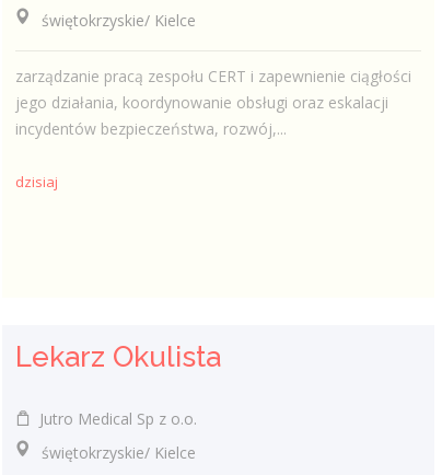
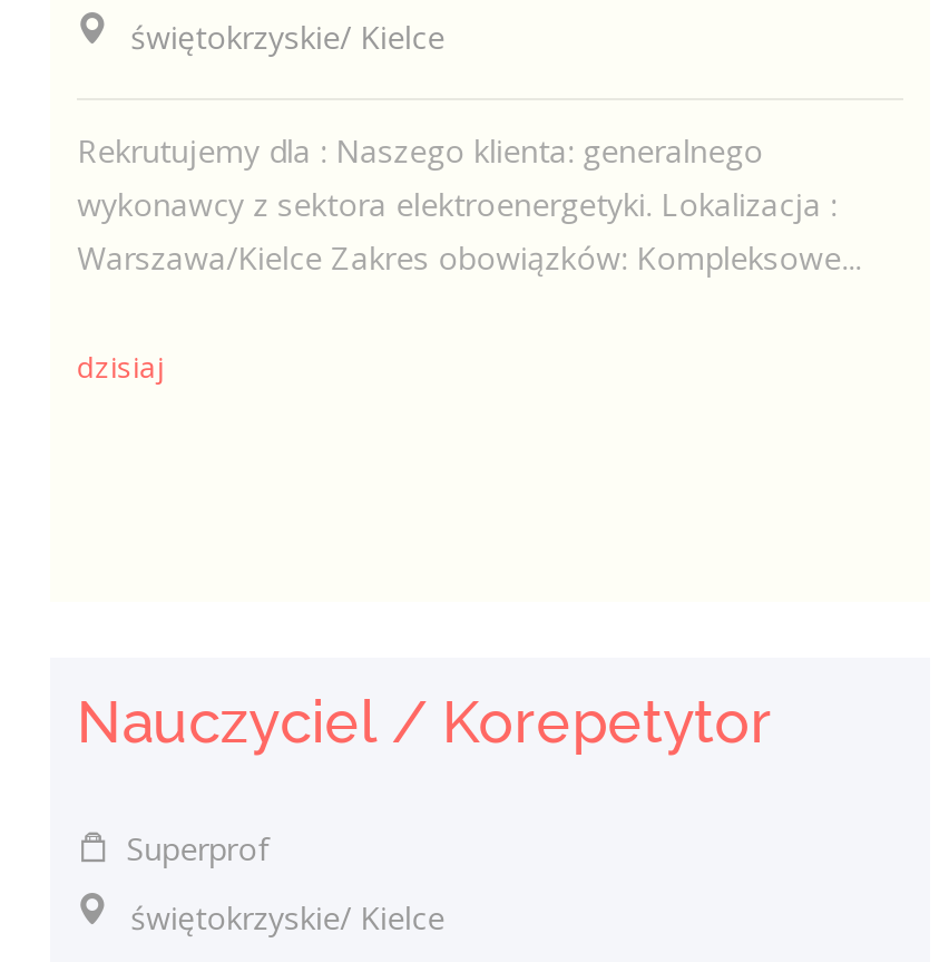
[16,66,412,139] zarządzanie pracą zespołu CERT i zapewnienie ciągłości | jego działania, koordynowanie obsługi oraz eskalacji | incydentów bezpieczeństwa, rozwój,... -> [77,129,861,279] Rekrutujemy dla : Naszego klienta: generalnego | wykonawcy z sektora elektroenergetyki. Lokalizacja : | Warszawa/Kielce Zakres obowiązków: Kompleksowe...
[16,340,221,373] Lekarz Okulista -> [77,688,772,755] Nauczyciel / Korepetytor
[31,408,197,429] Jutro Medical Sp z o.o. -> [108,827,269,869] Superprof

